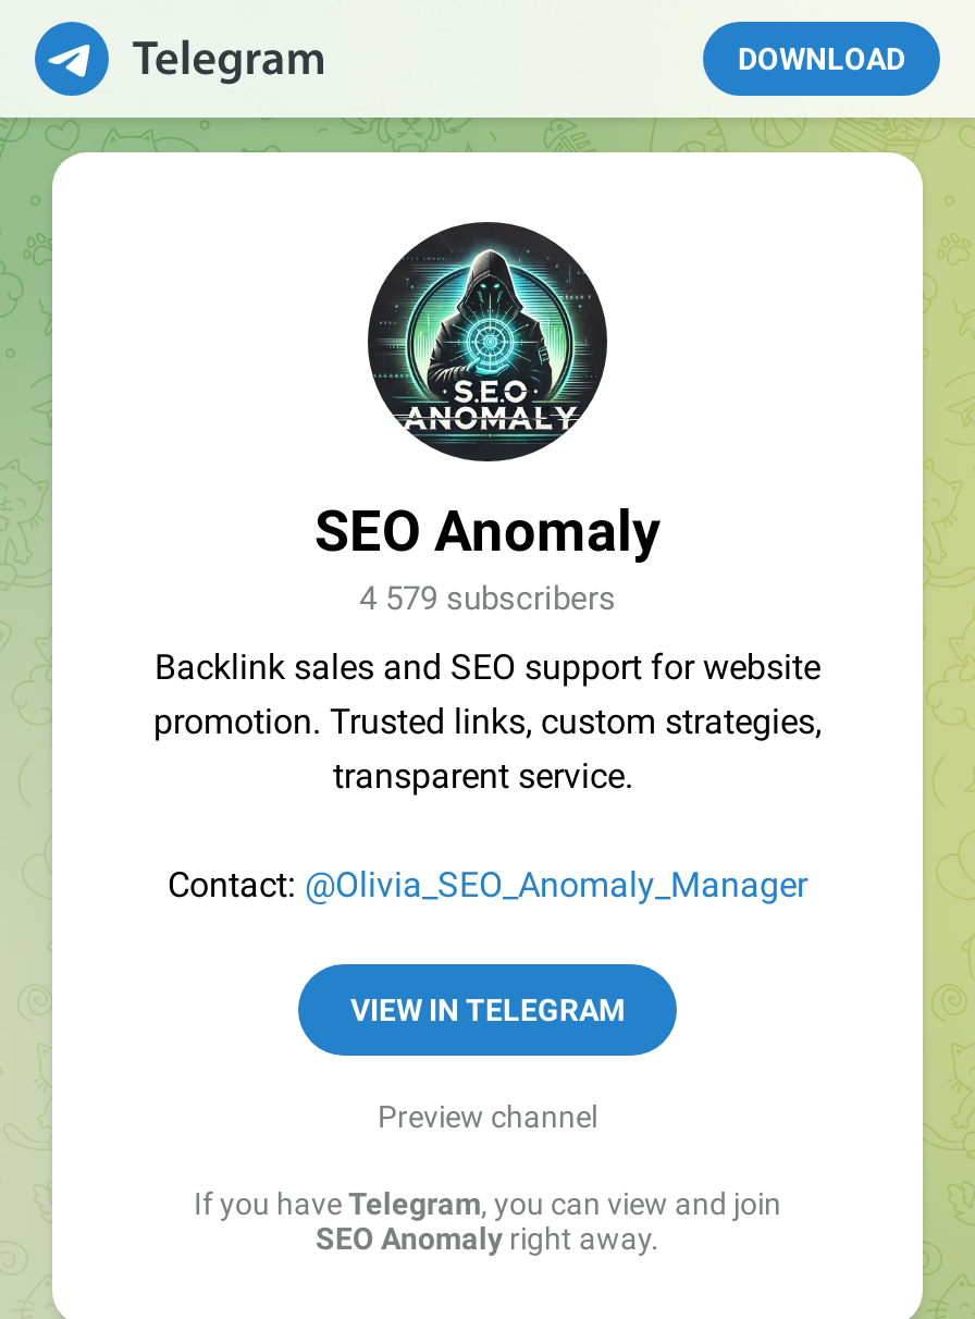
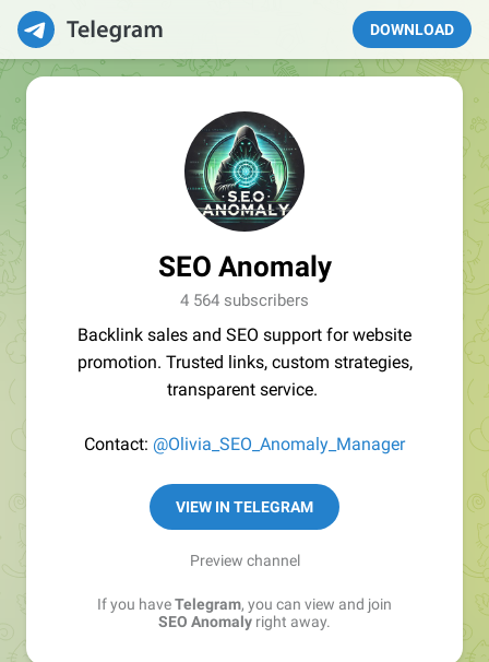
[359,579,616,618] 4 579 subscribers -> [180,291,309,310] 4 564 subscribers

